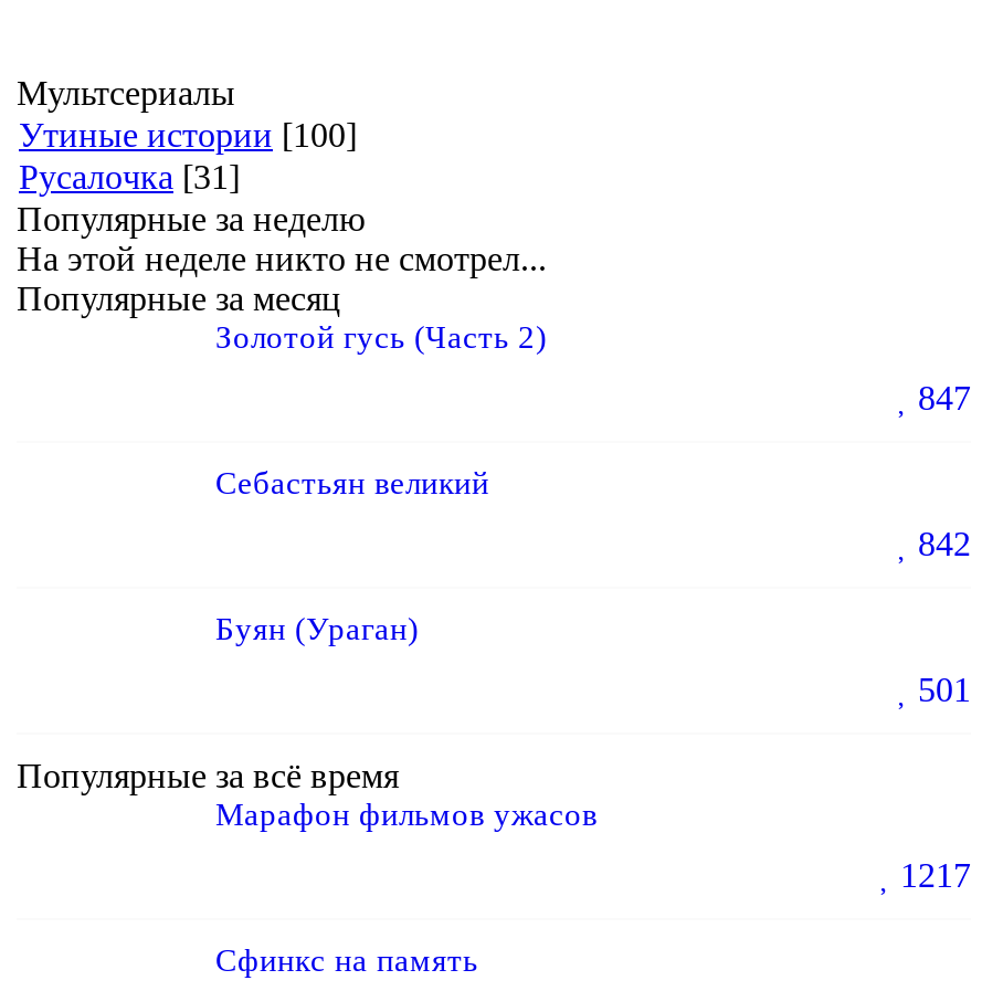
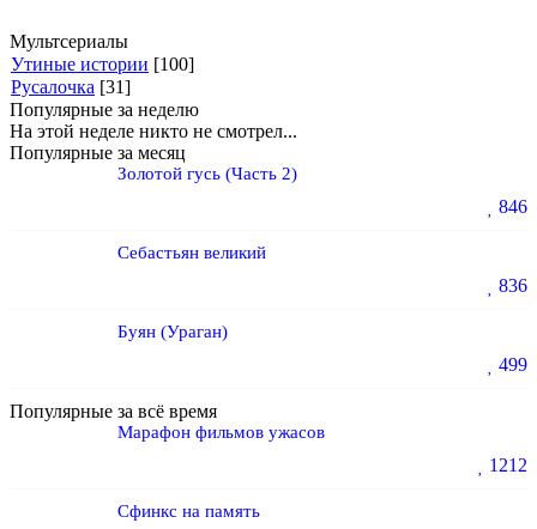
[909,379,971,416] 847 -> [494,196,527,217] 846
[909,525,971,562] 842 -> [494,275,527,295] 836
[909,670,971,708] 501 -> [494,354,527,374] 499
[891,856,971,894] 1217 -> [484,455,527,475] 1212

